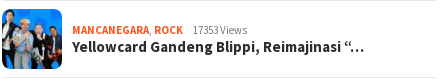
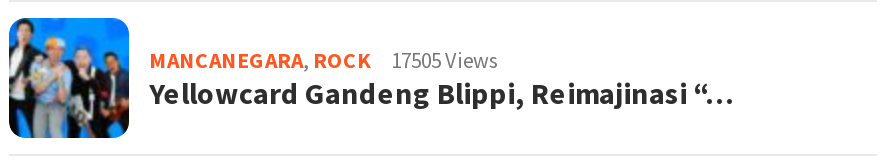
[72,23,247,37] MANCANEGARA, ROCK 17353 Views -> [149,46,499,74] MANCANEGARA, ROCK 17505 Views

